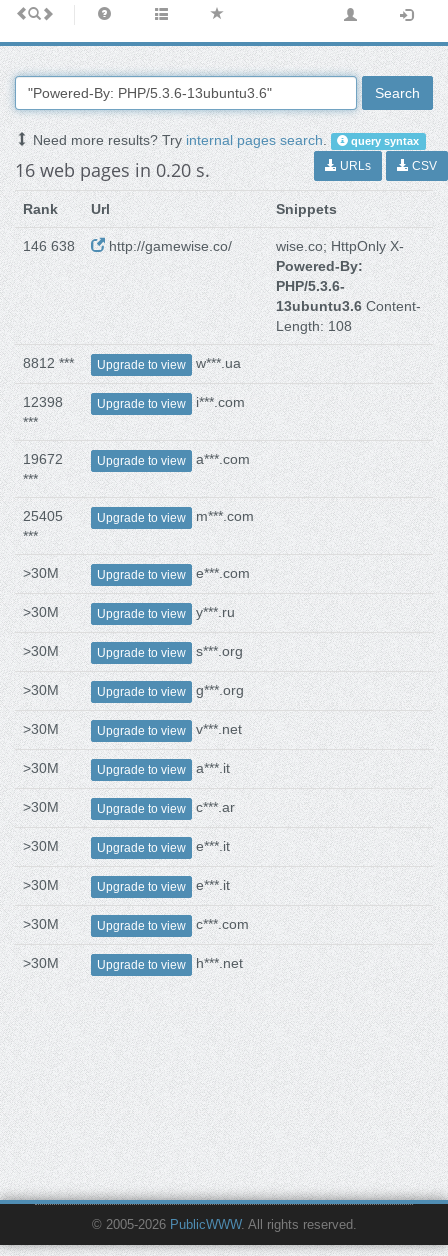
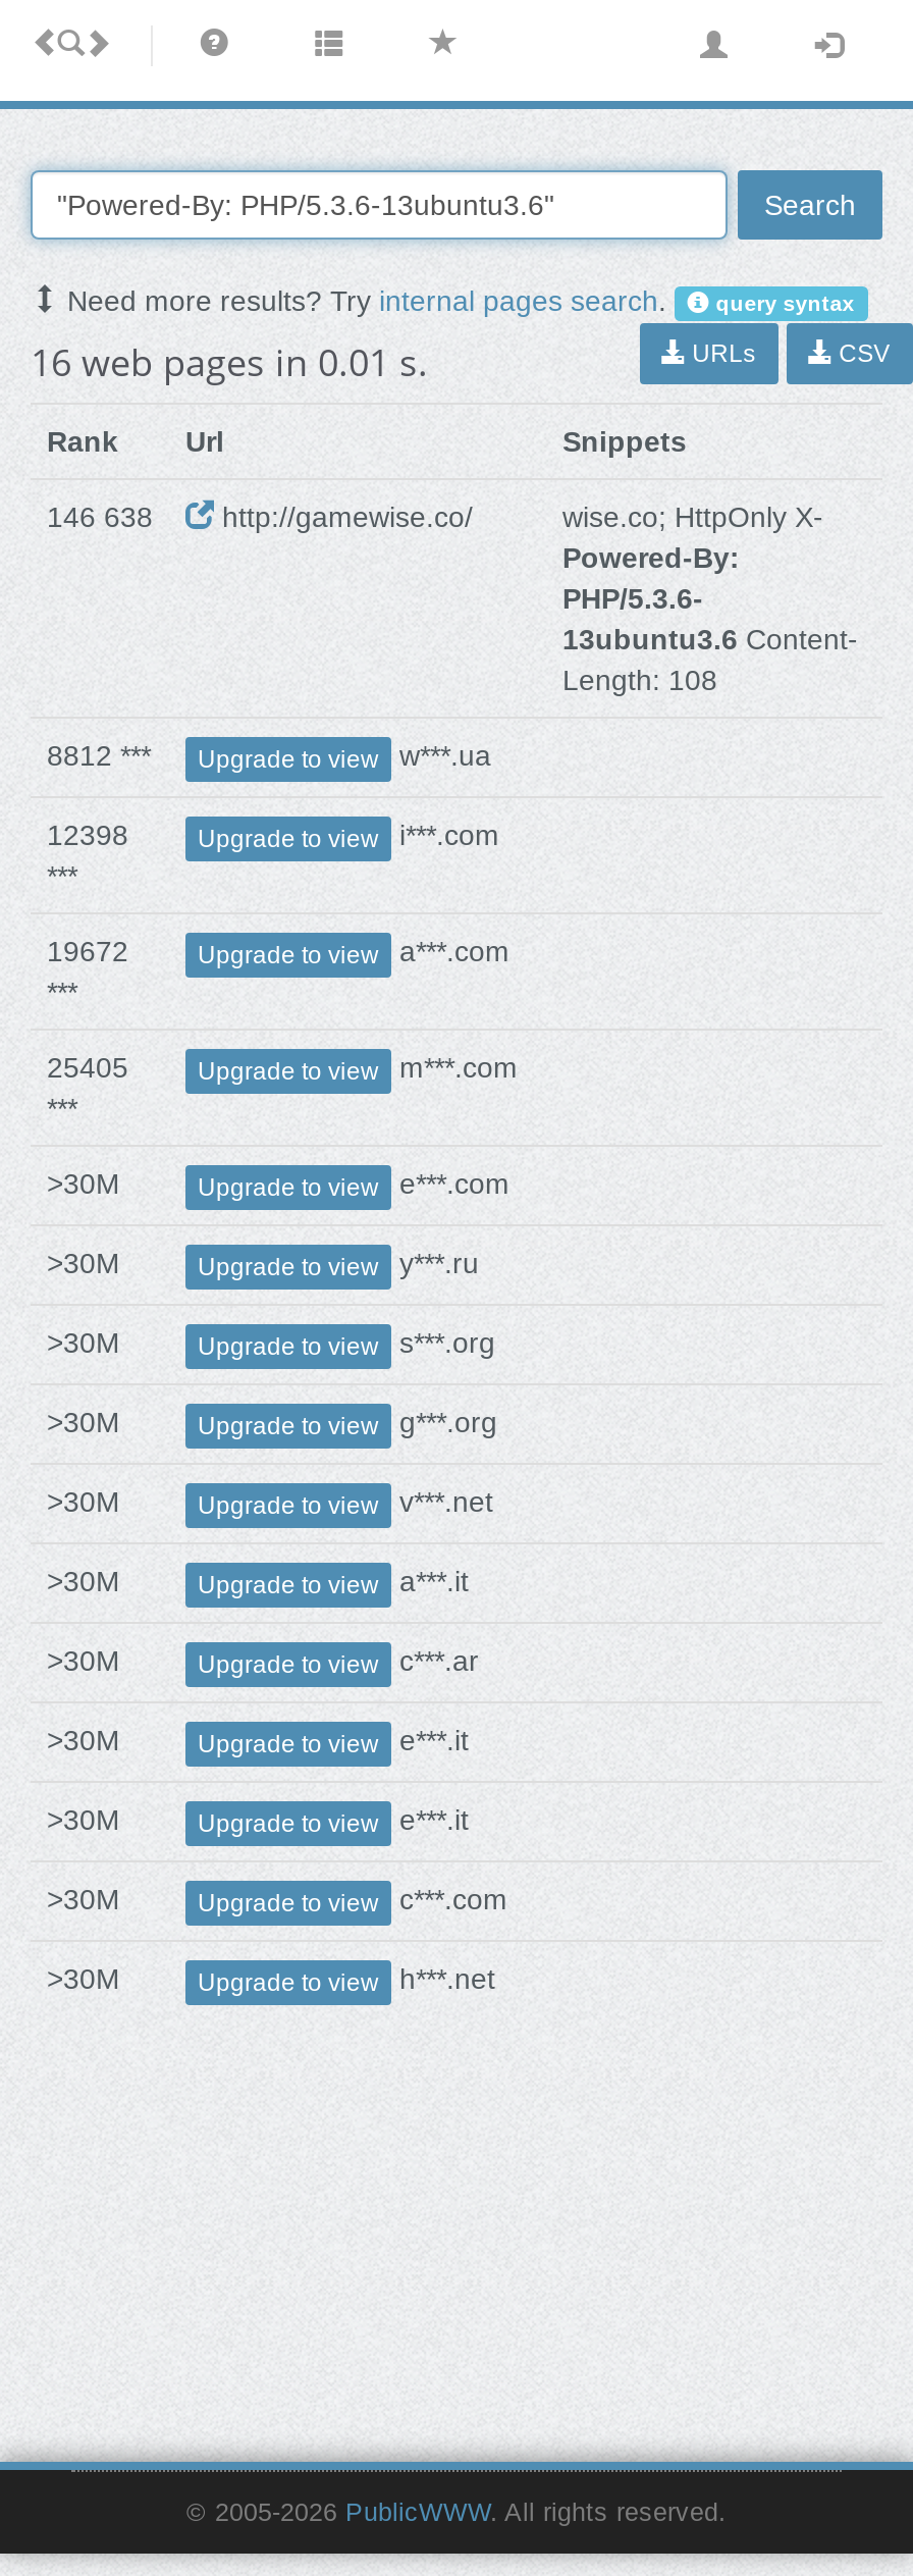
[15,158,210,182] 16 web pages in 0.20 s. -> [31,338,428,387] 16 web pages in 0.01 s.

